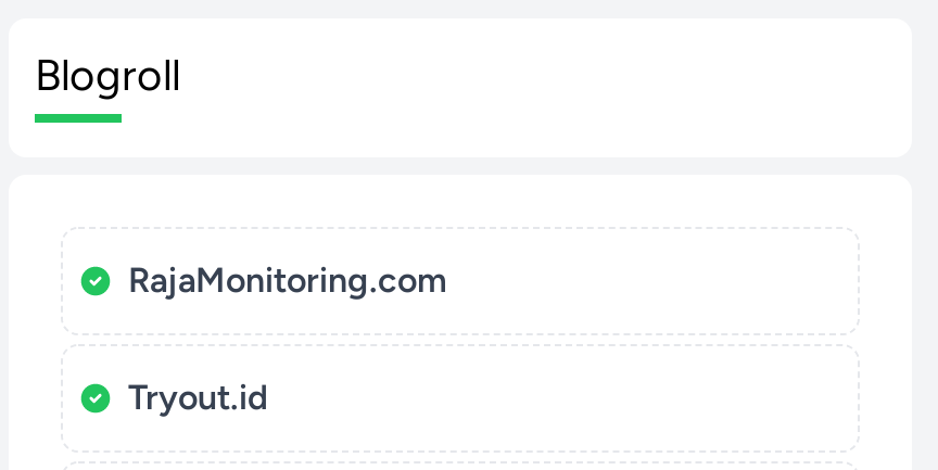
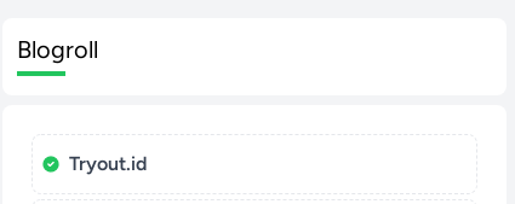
[128,259,447,300] RajaMonitoring.com -> none

